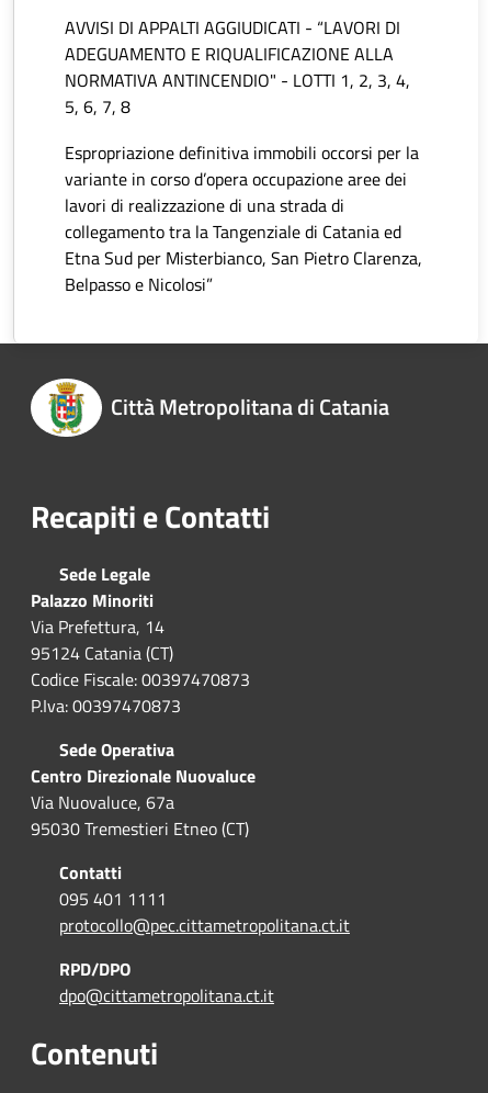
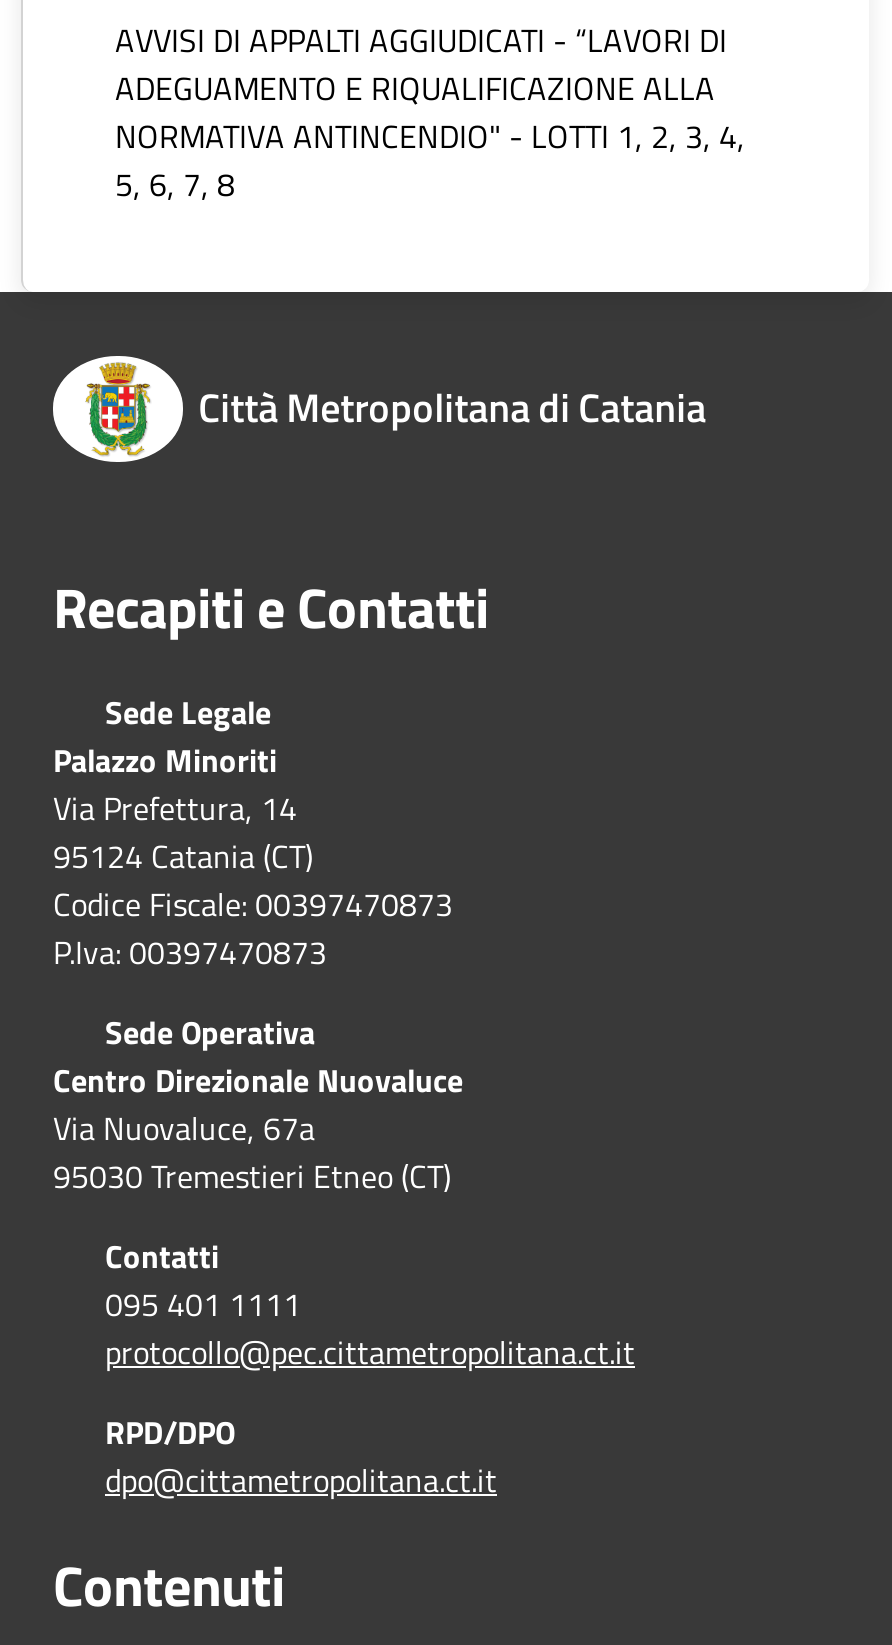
[65,139,422,297] Espropriazione definitiva immobili occorsi per la | variante in corso d’opera occupazione aree dei | lavori di realizzazione di una strada di | collegamento tra la Tangenziale di Catania ed | Etna Sud per Misterbianco, San Pietro Clarenza, | Belpasso e Nicolosi” -> none

